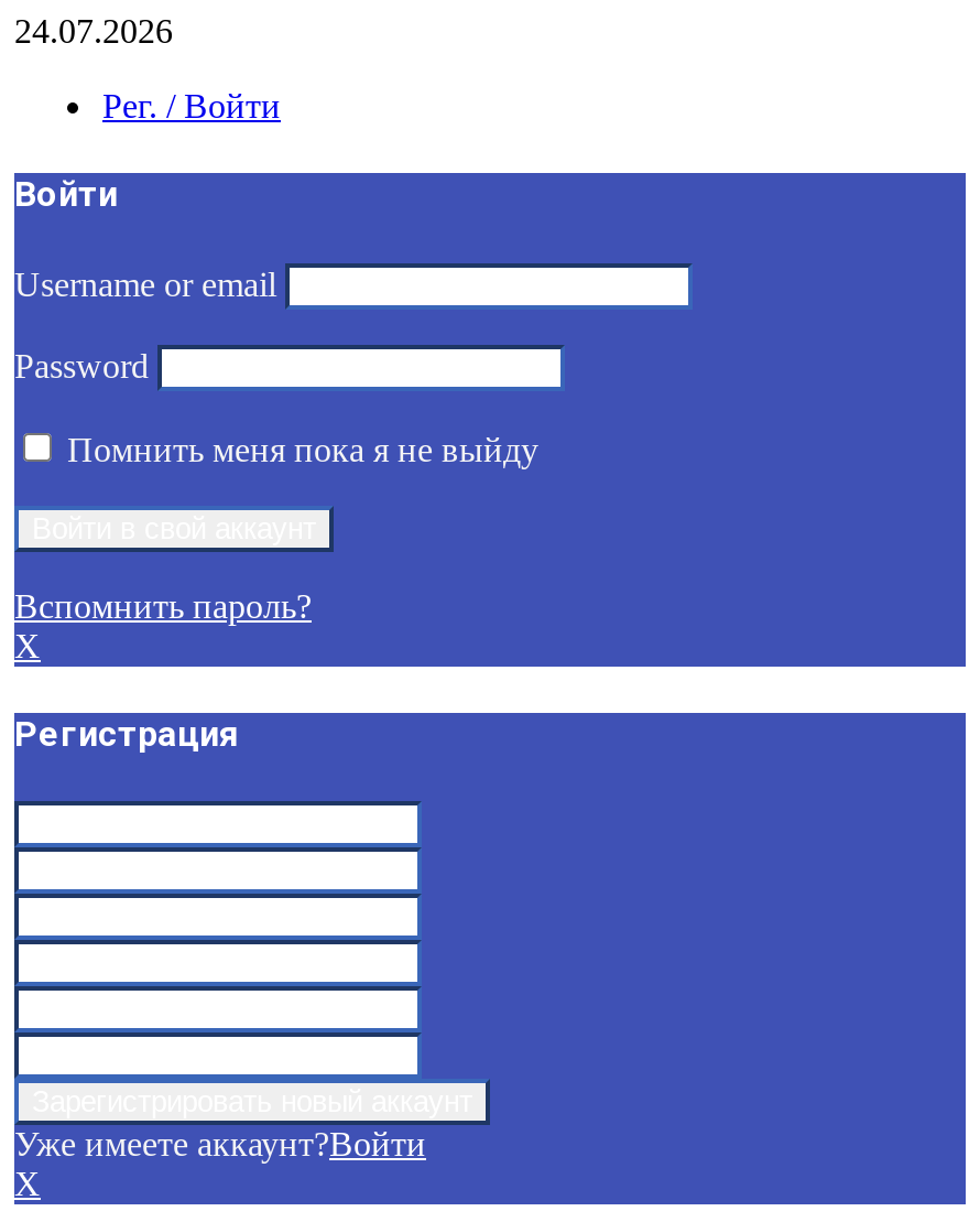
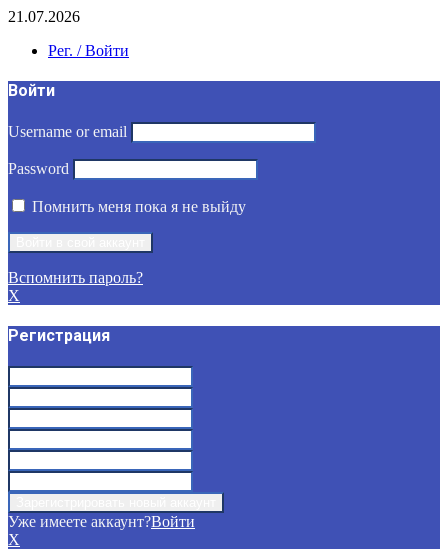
[14,12,173,50] 24.07.2026 -> [8,8,80,25] 21.07.2026

